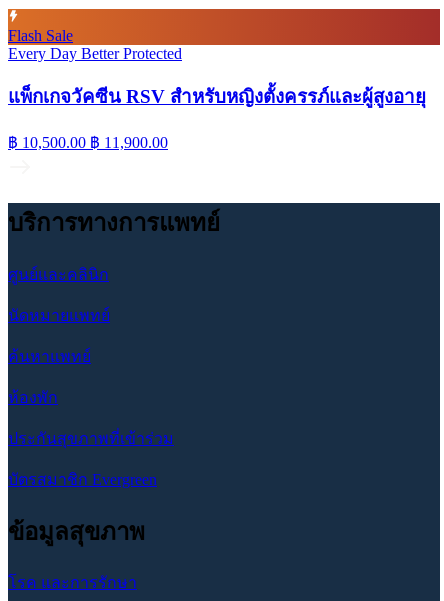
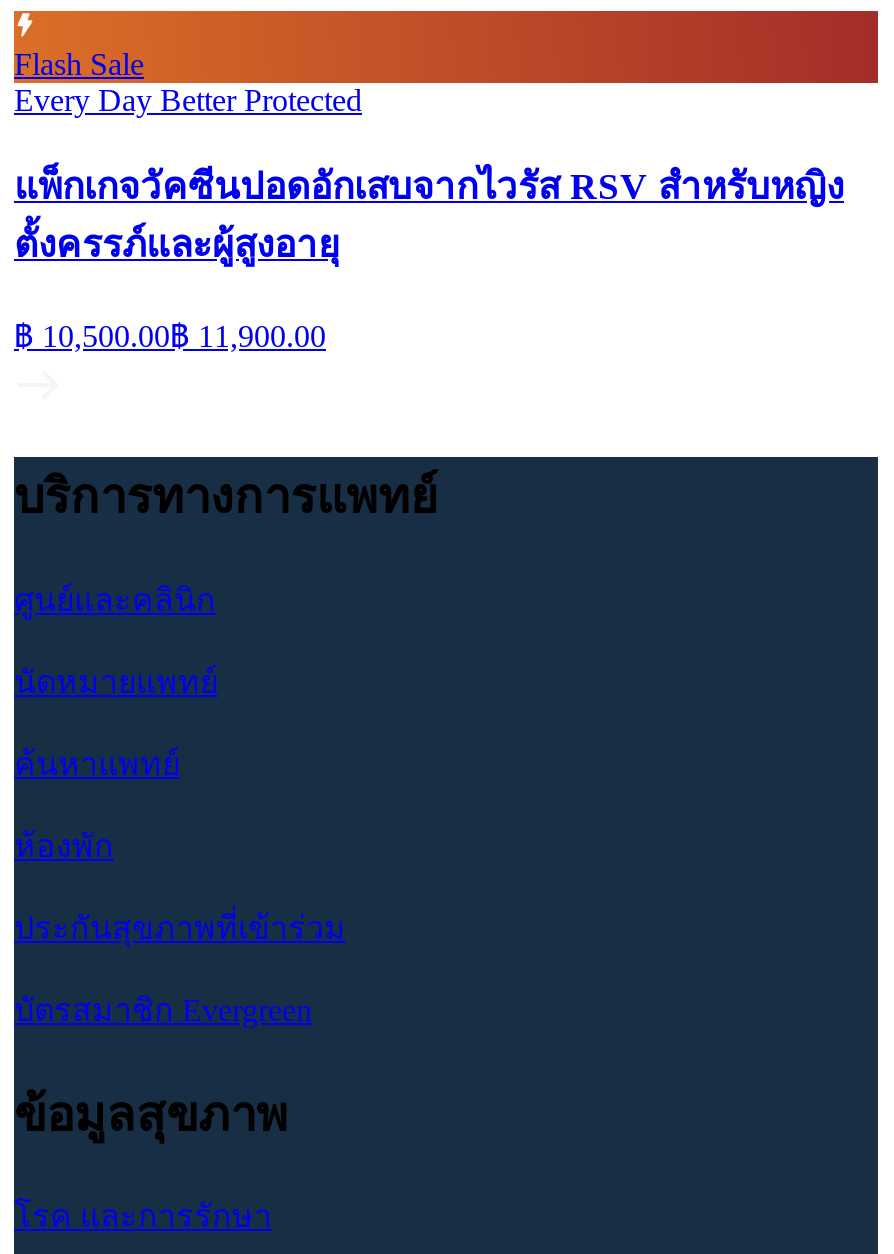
[8,86,426,107] แพ็กเกจวัคซีน RSV สำหรับหญิงตั้งครรภ์และผู้สูงอายุ -> [14,165,844,265] แพ็กเกจวัคซีนปอดอักเสบจากไวรัส RSV สำหรับหญิง | ตั้งครรภ์และผู้สูงอายุ

